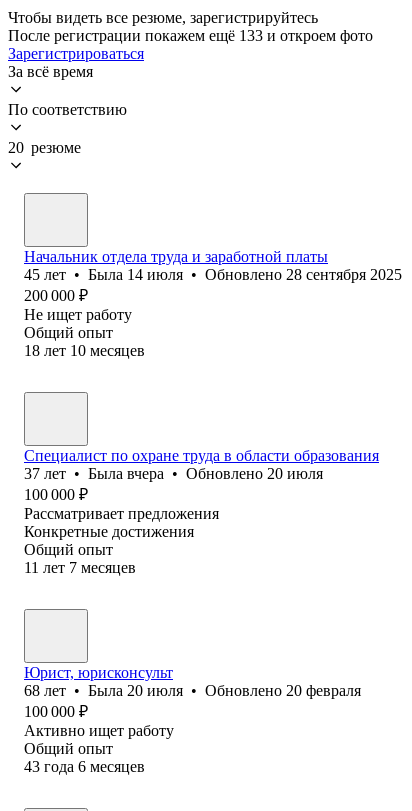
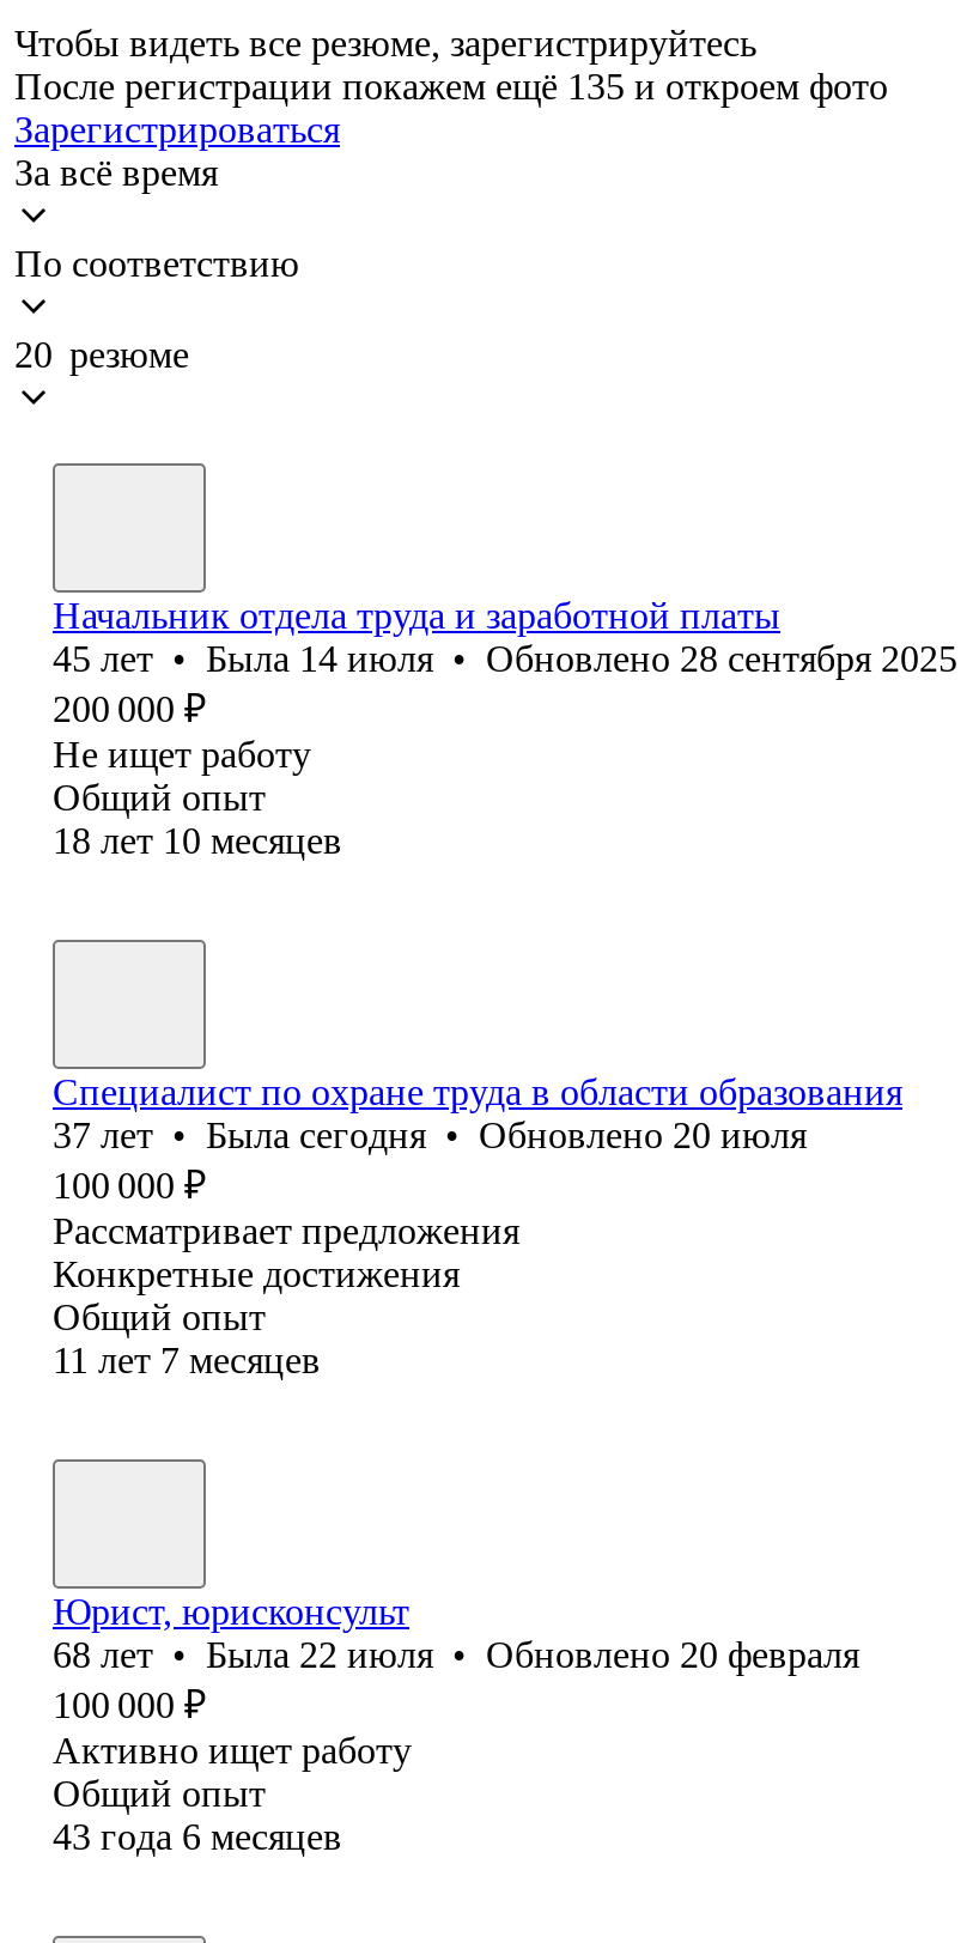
[8,27,373,44] После регистрации покажем ещё 133 и откроем фото -> [14,66,888,106] После регистрации покажем ещё 135 и откроем фото
[24,465,323,482] 37 лет • Была вчера • Обновлено 20 июля -> [53,1114,807,1155] 37 лет • Была сегодня • Обновлено 20 июля
[24,682,361,699] 68 лет • Была 20 июля • Обновлено 20 февраля -> [53,1634,859,1675] 68 лет • Была 22 июля • Обновлено 20 февраля

